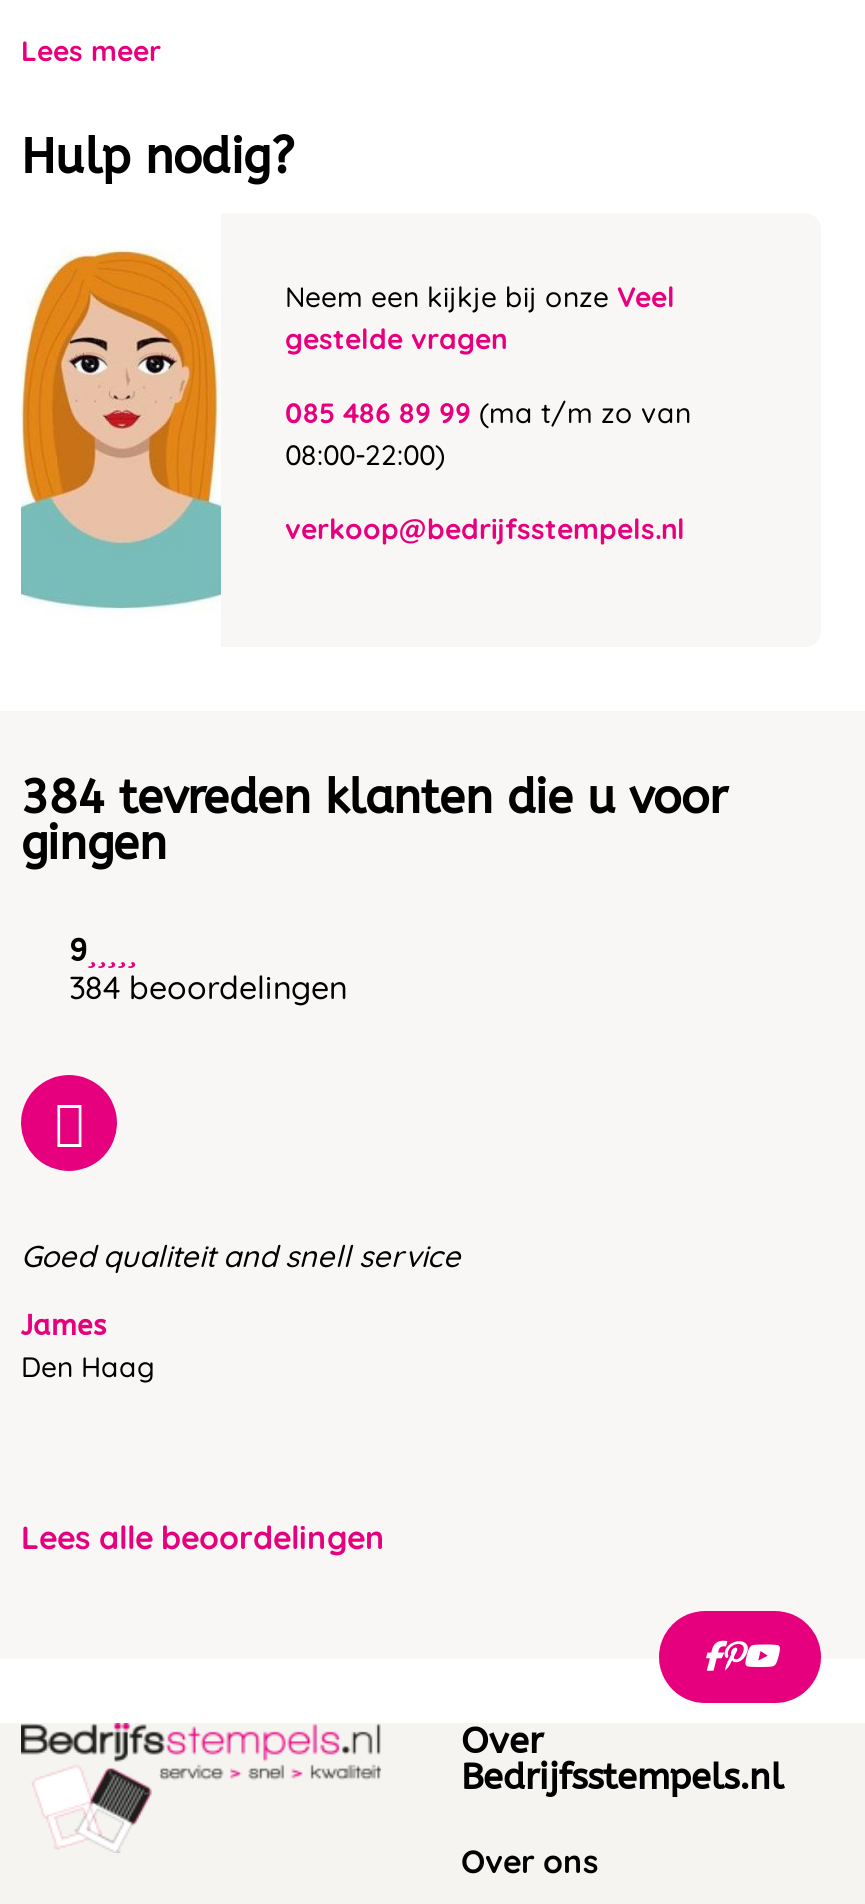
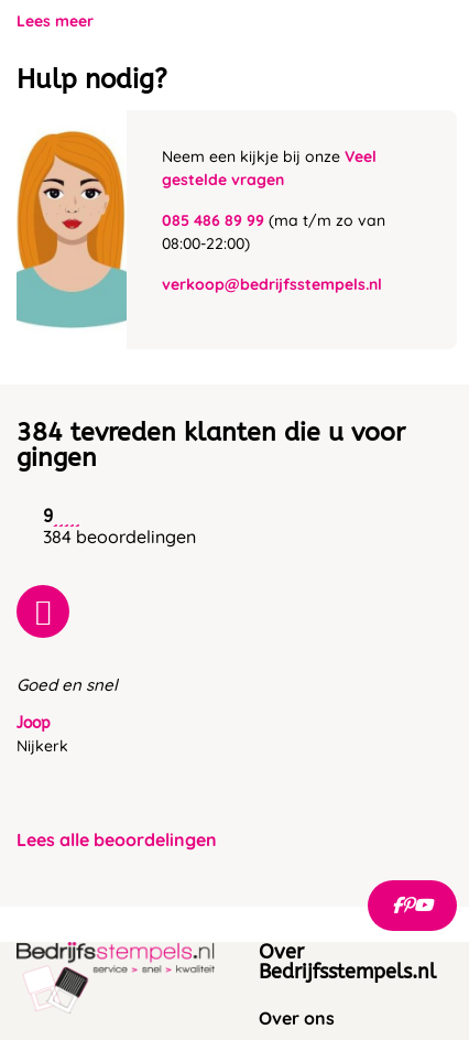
[21,1237,461,1275] Goed qualiteit and snell service -> [17,674,118,695] Goed en snel
[21,1309,155,1385] James | Den Haag -> [17,714,68,756] Joop | Nijkerk

